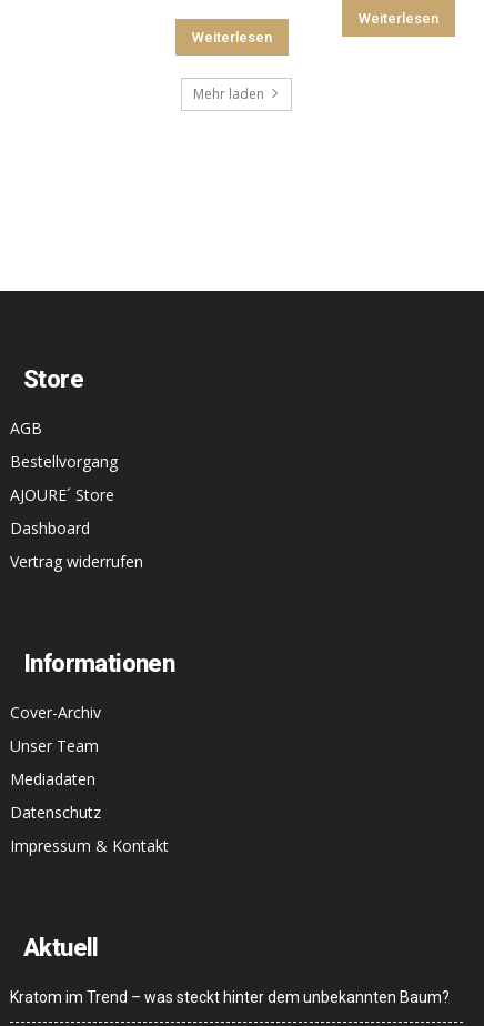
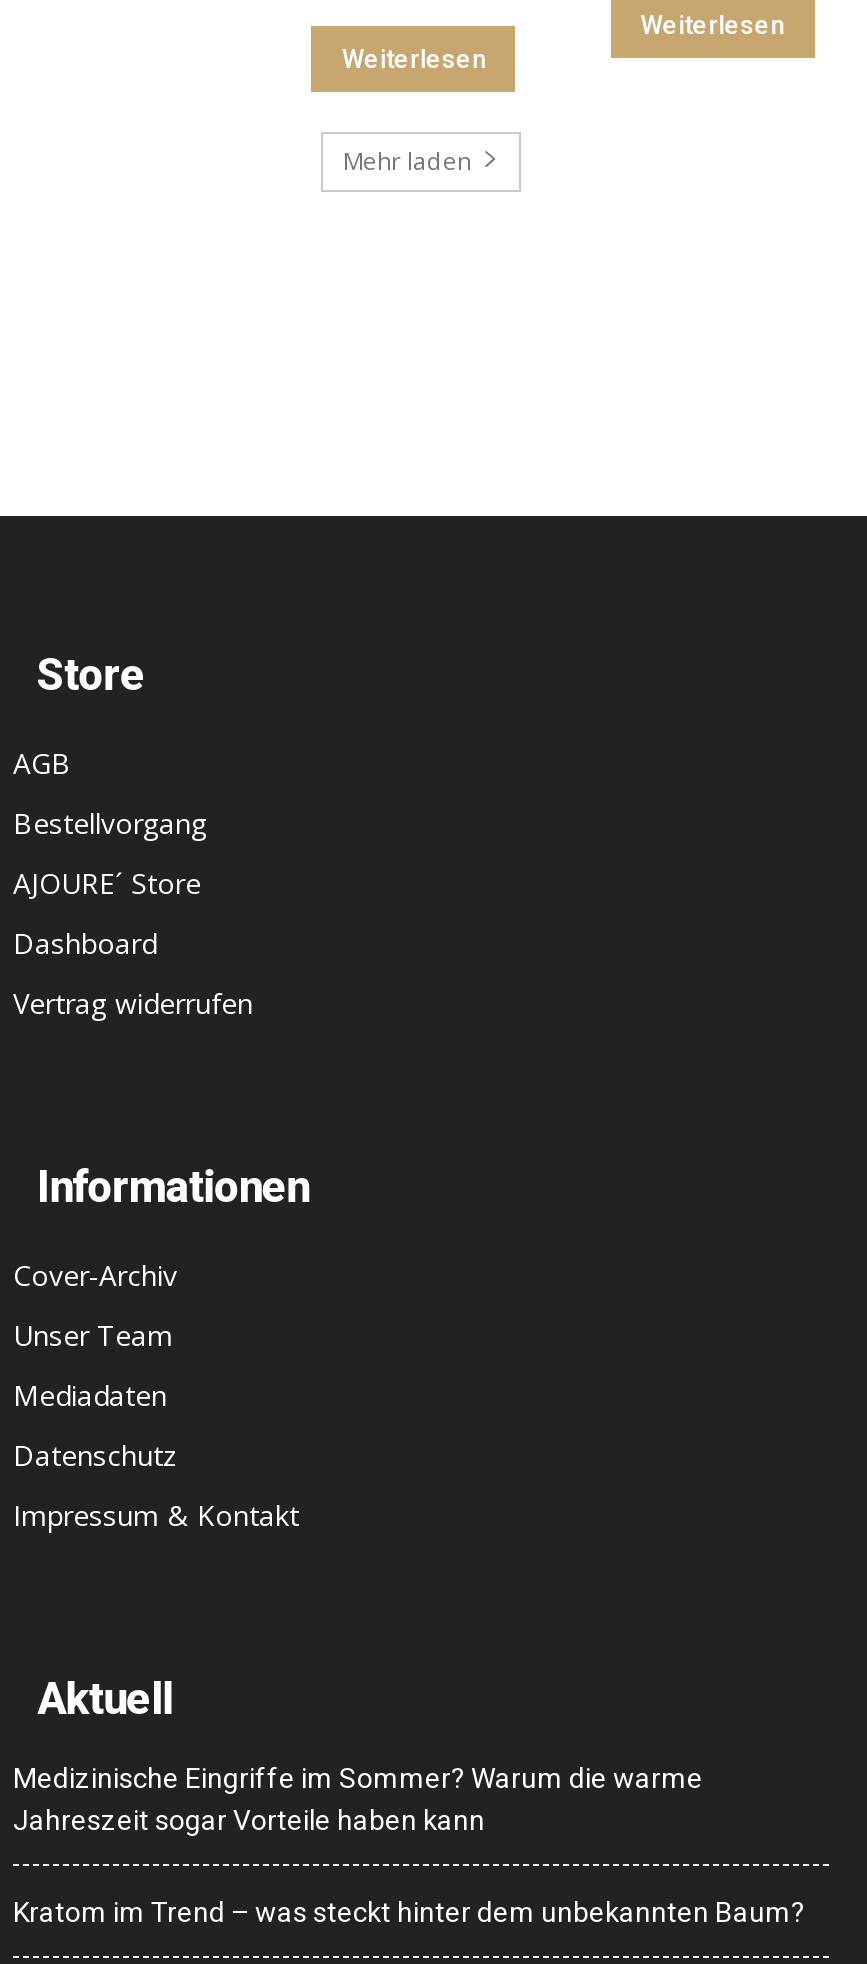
none -> [13,1761,703,1835] Medizinische Eingriffe im Sommer? Warum die warme | Jahreszeit sogar Vorteile haben kann

